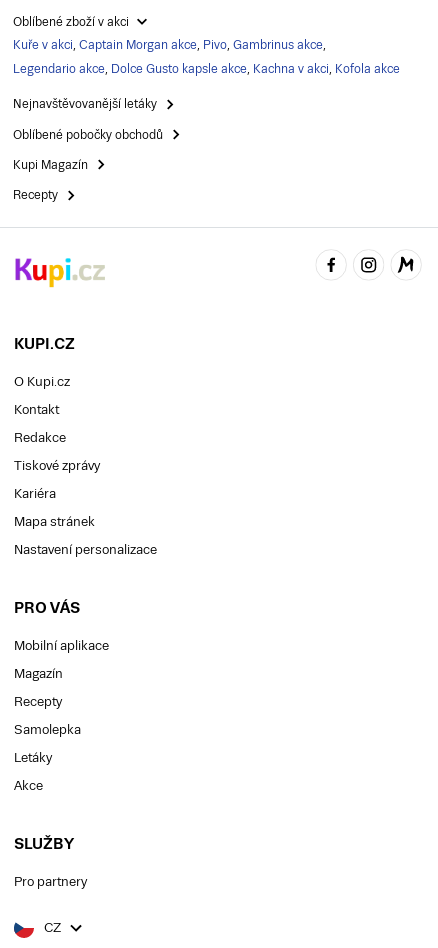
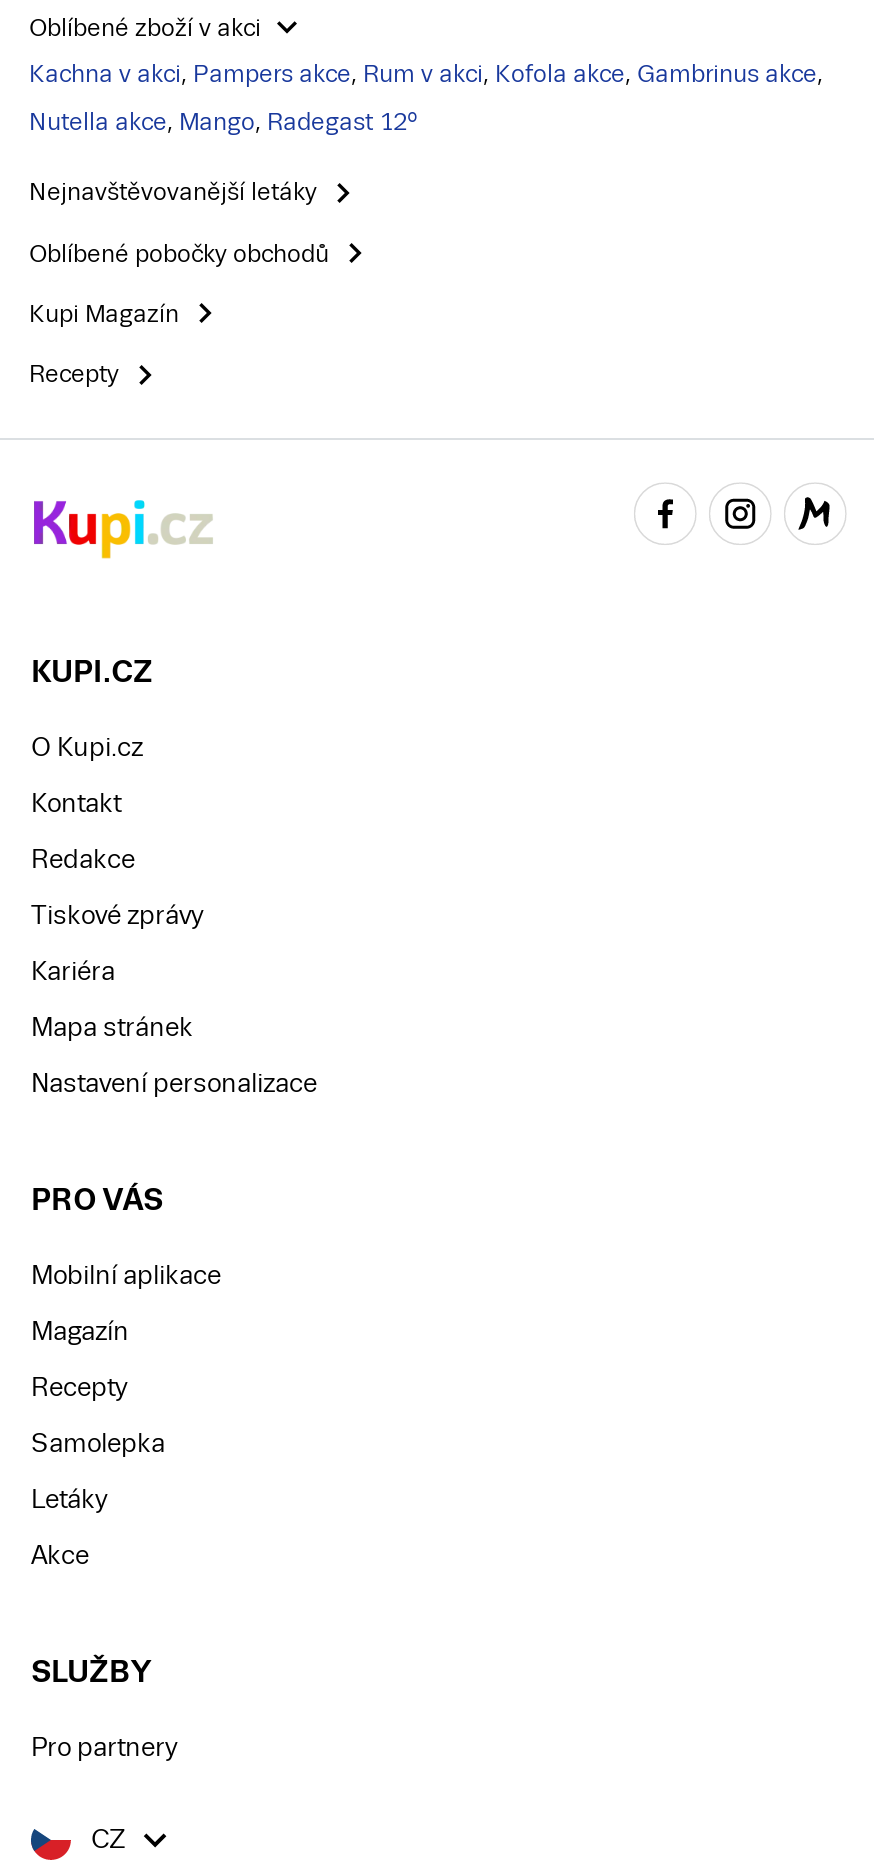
[13,38,326,52] Kuře v akci, Captain Morgan akce, Pivo, Gambrinus akce, -> [29,61,823,89] Kachna v akci, Pampers akce, Rum v akci, Kofola akce, Gambrinus akce,
[13,62,400,76] Legendario akce, Dolce Gusto kapsle akce, Kachna v akci, Kofola akce -> [29,109,417,137] Nutella akce, Mango, Radegast 12°

